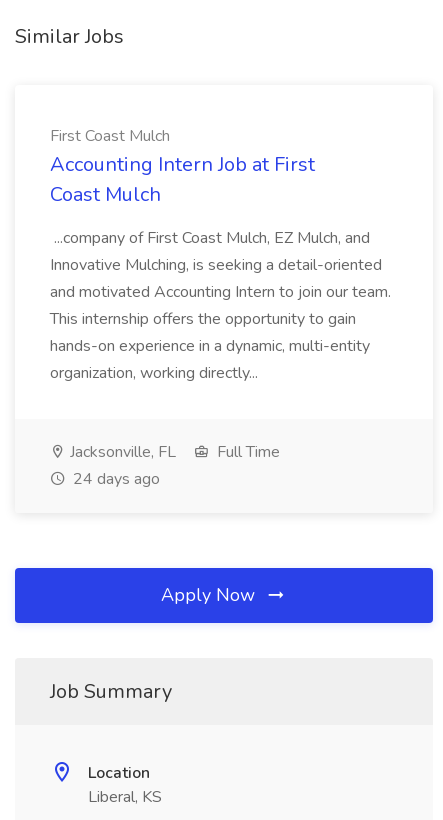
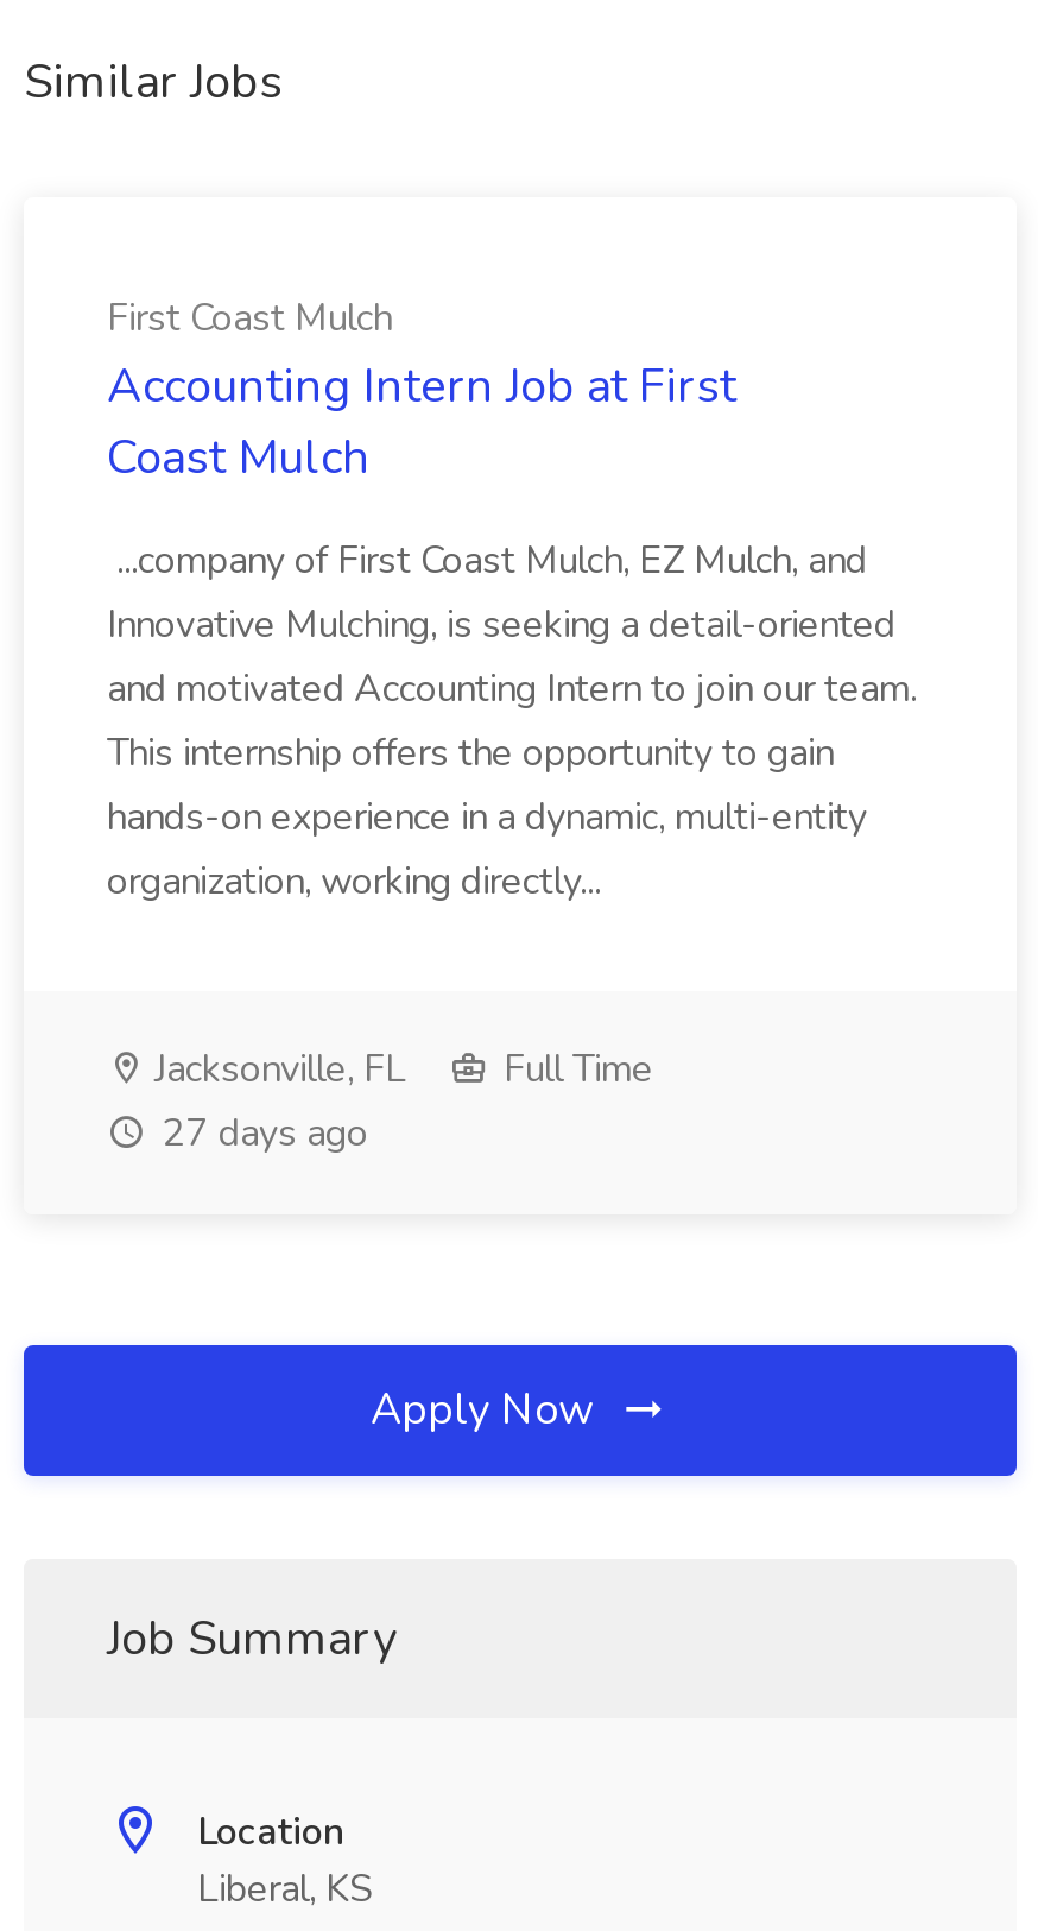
[69,468,160,490] 24 days ago -> [152,1108,368,1160] 27 days ago

